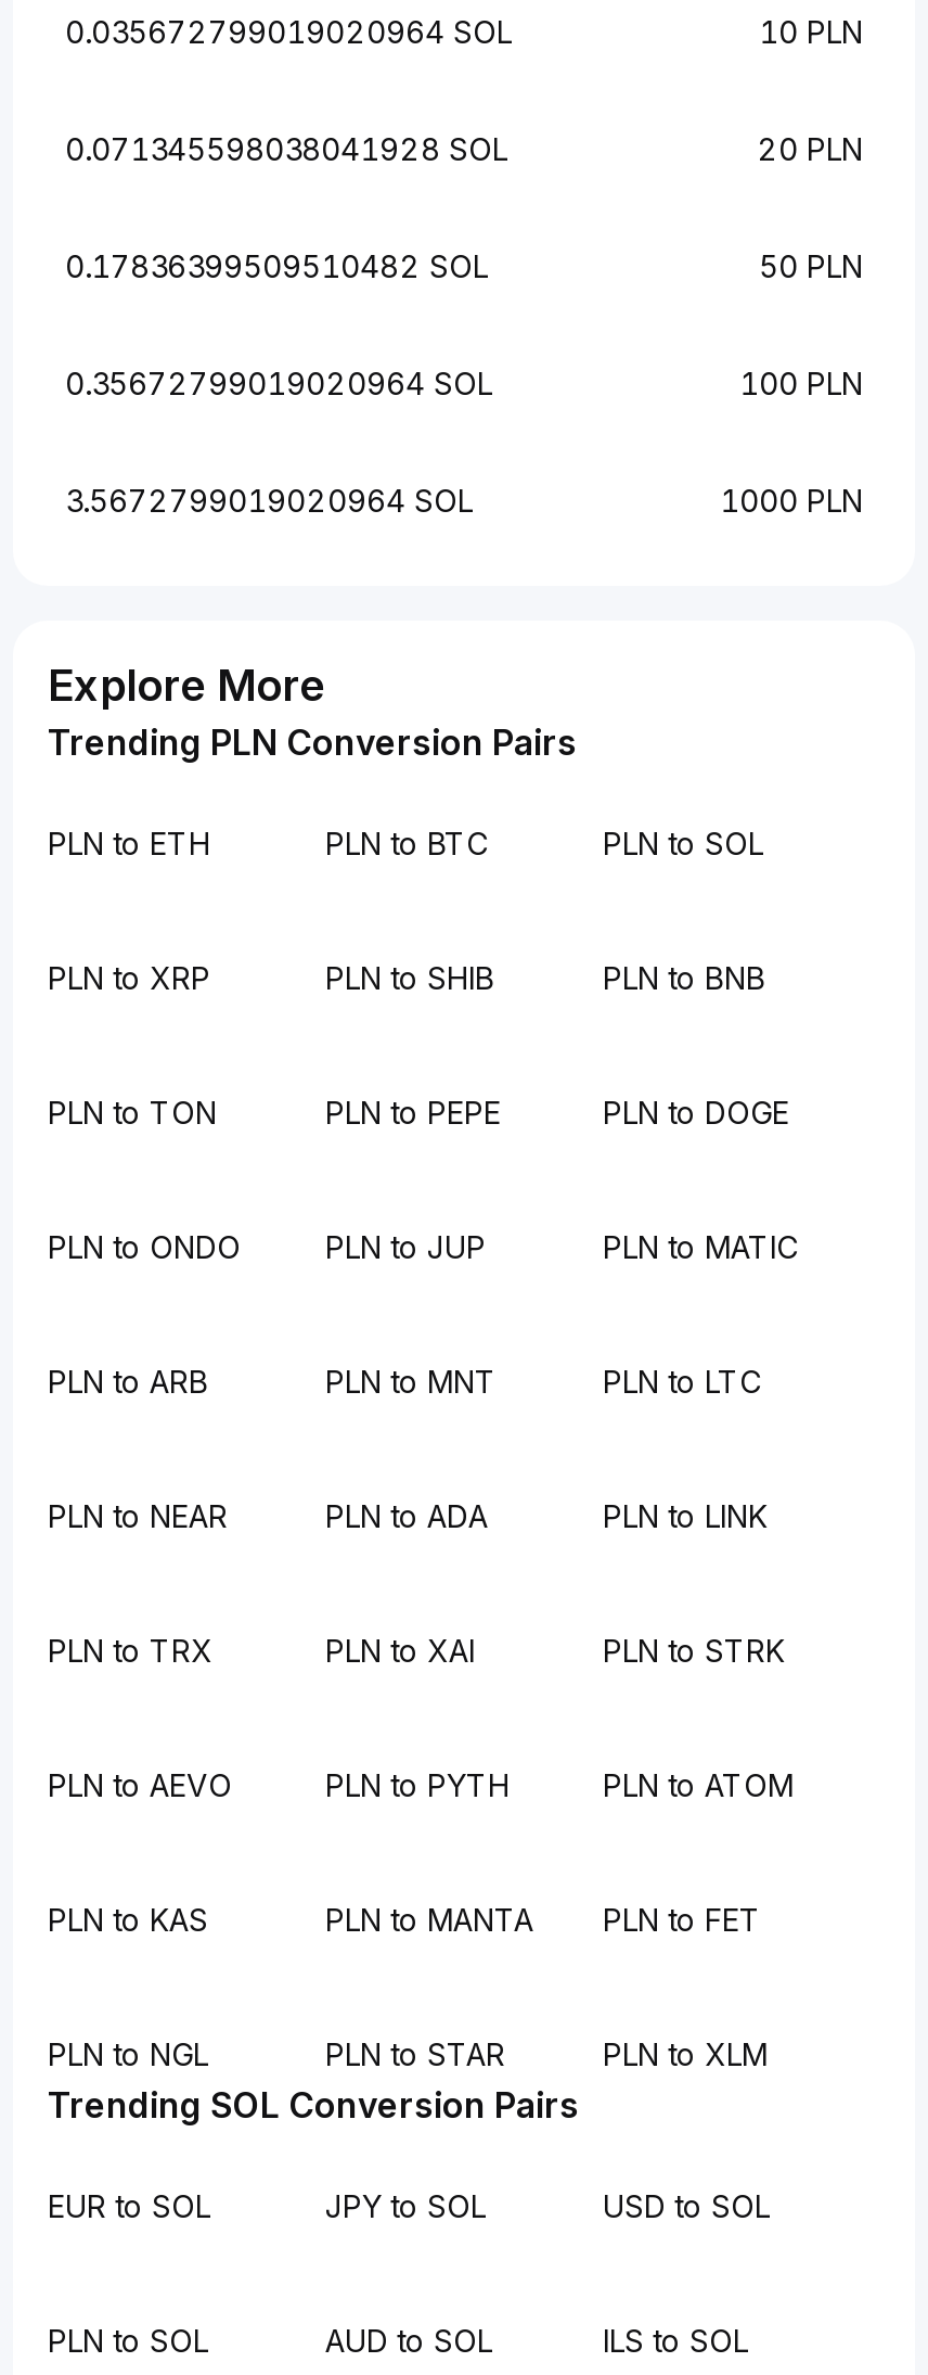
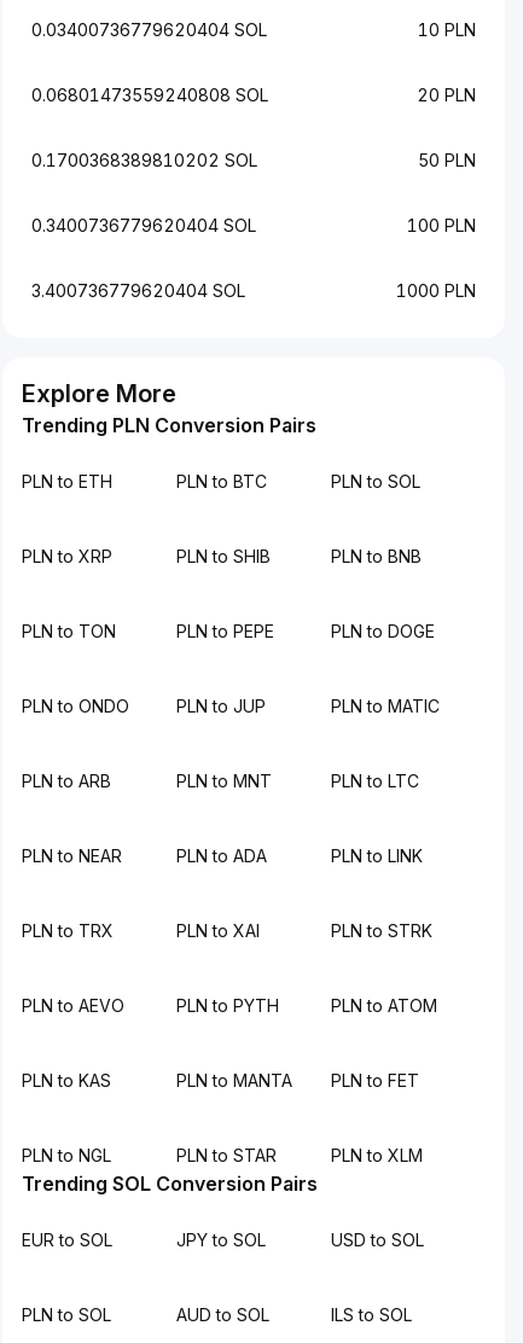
[65,13,512,50] 0.035672799019020964 SOL -> [31,19,267,40] 0.03400736779620404 SOL
[65,130,507,167] 0.071345598038041928 SOL -> [31,85,268,105] 0.06801473559240808 SOL
[65,247,488,284] 0.17836399509510482 SOL -> [31,150,257,170] 0.1700368389810202 SOL
[65,365,492,401] 0.35672799019020964 SOL -> [31,215,256,236] 0.3400736779620404 SOL
[65,482,473,519] 3.5672799019020964 SOL -> [31,280,245,301] 3.400736779620404 SOL

